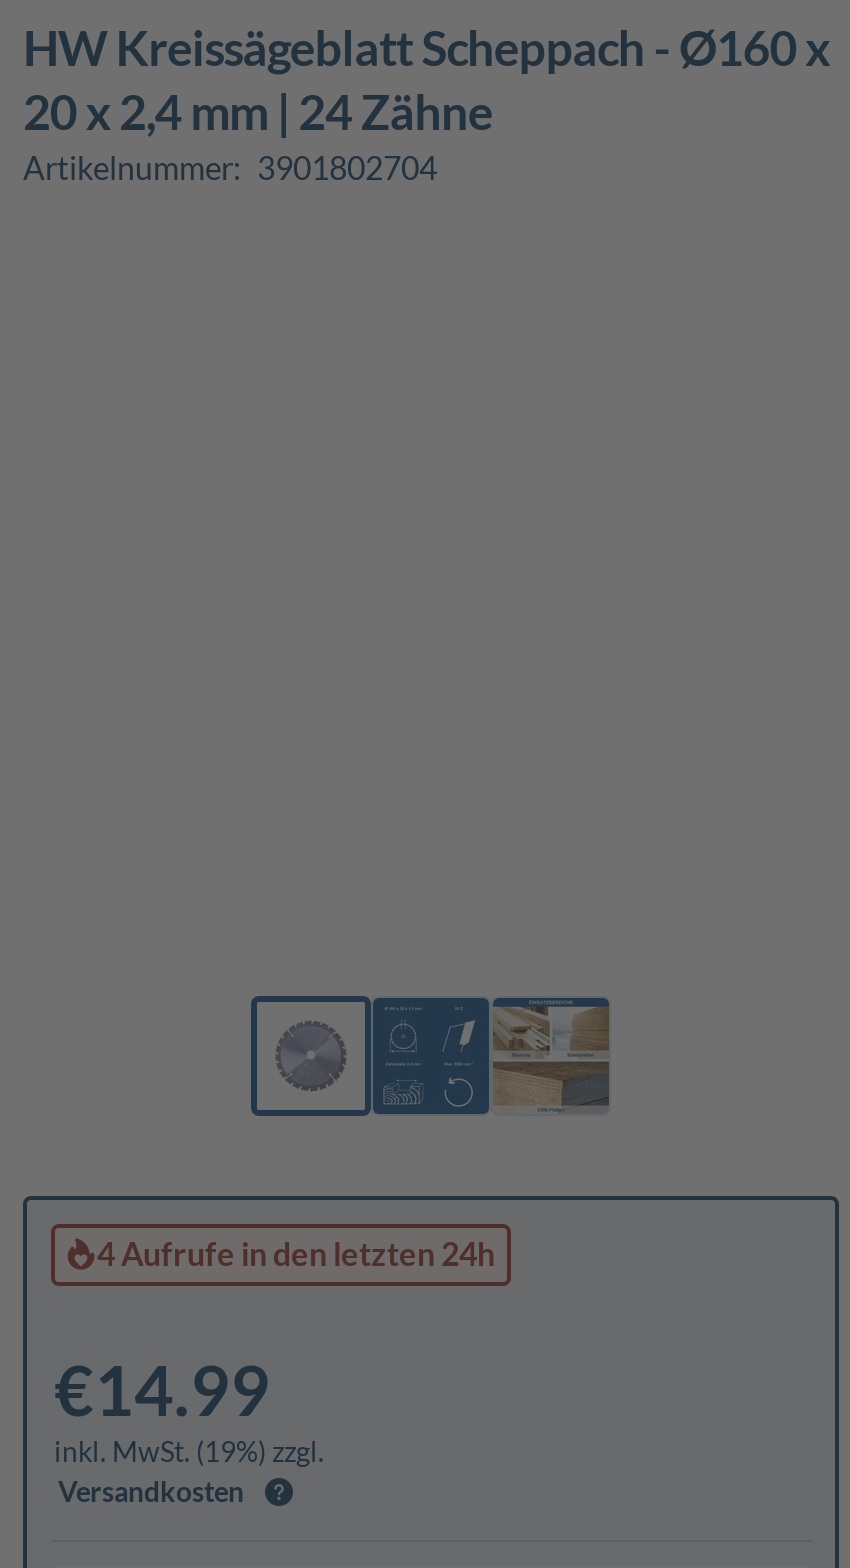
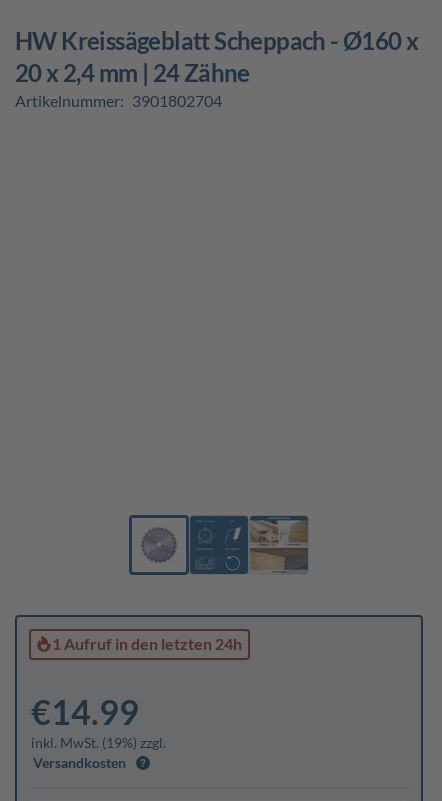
[97,1234,495,1272] 4 Aufrufe in den letzten 24h -> [52,634,242,653] 1 Aufruf in den letzten 24h

